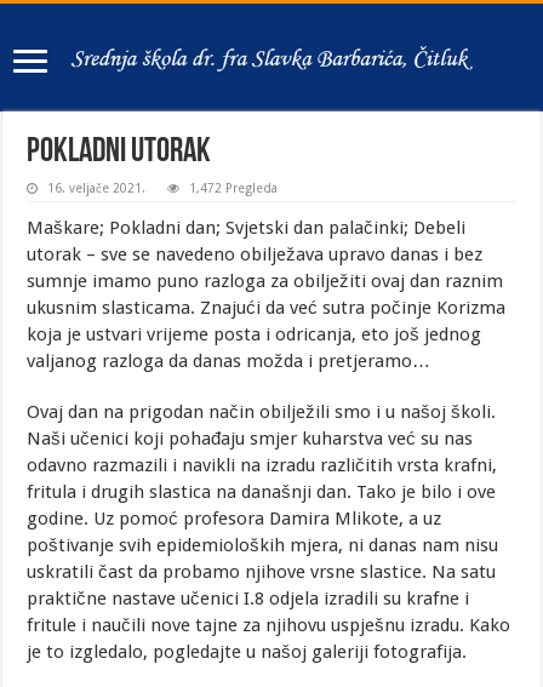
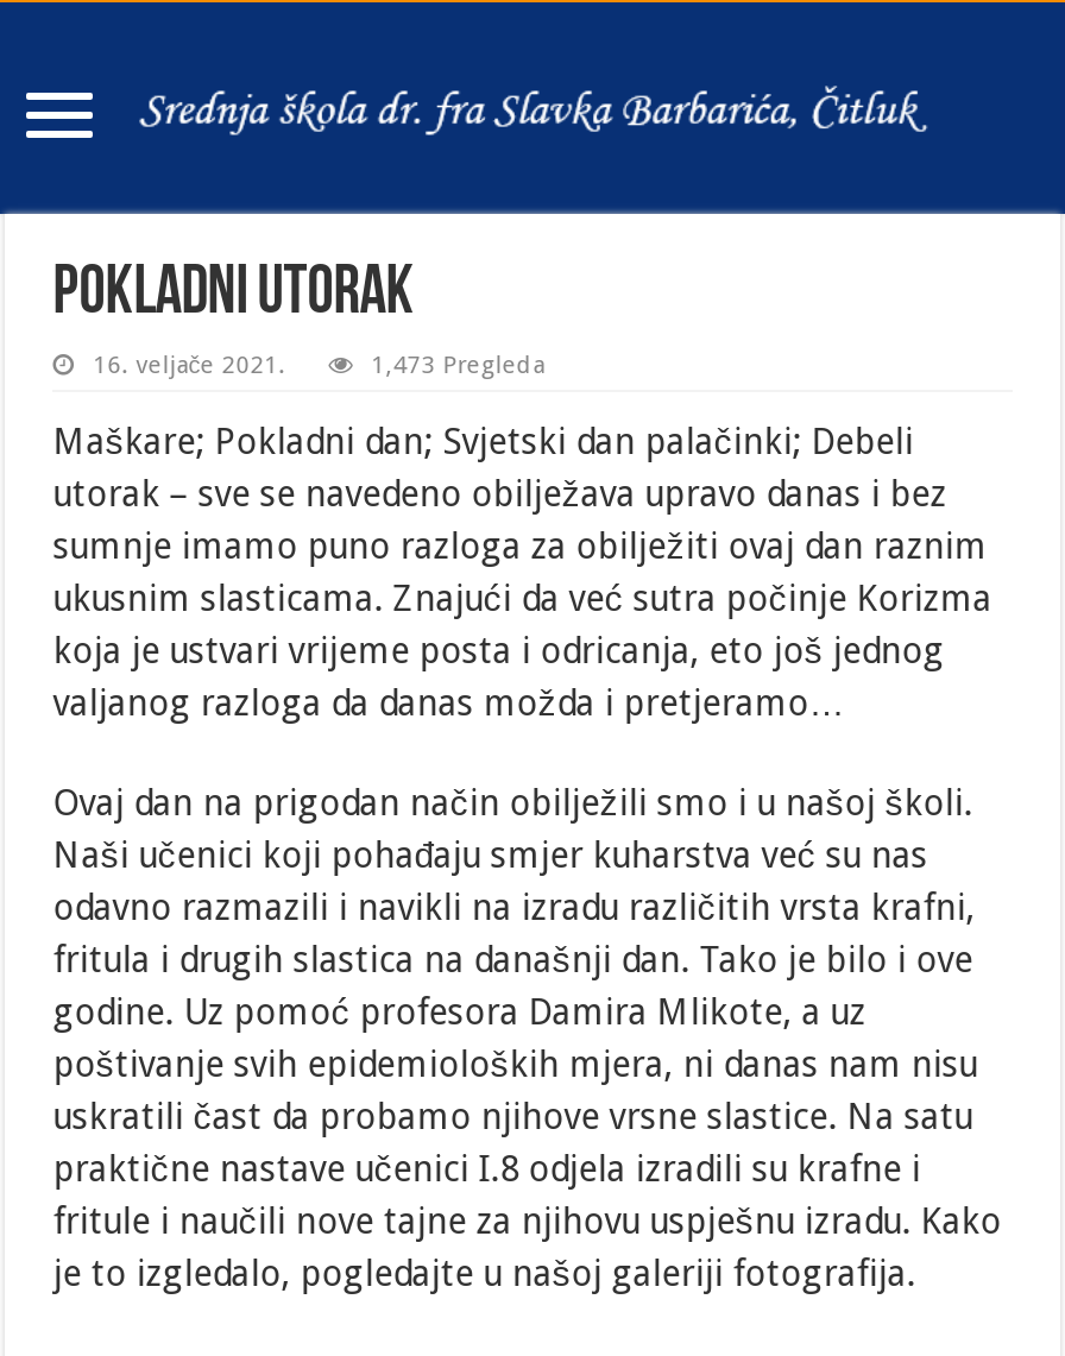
[189,182,278,195] 1,472 Pregleda -> [371,352,545,378] 1,473 Pregleda

